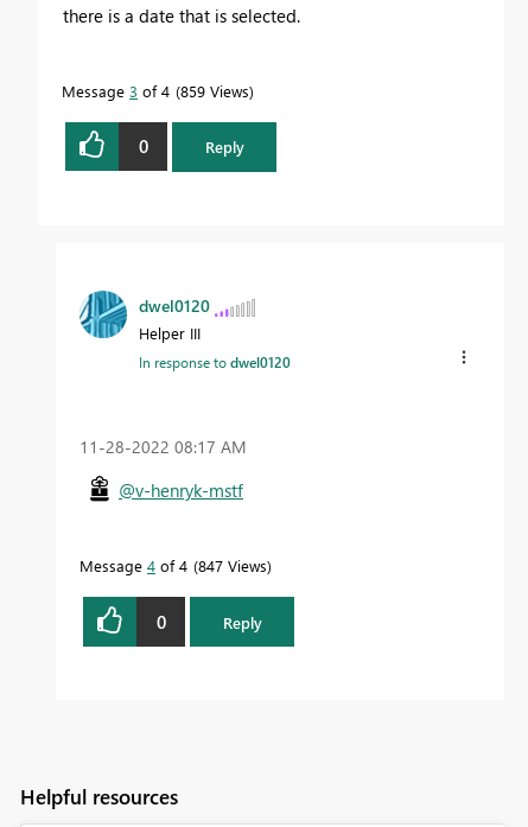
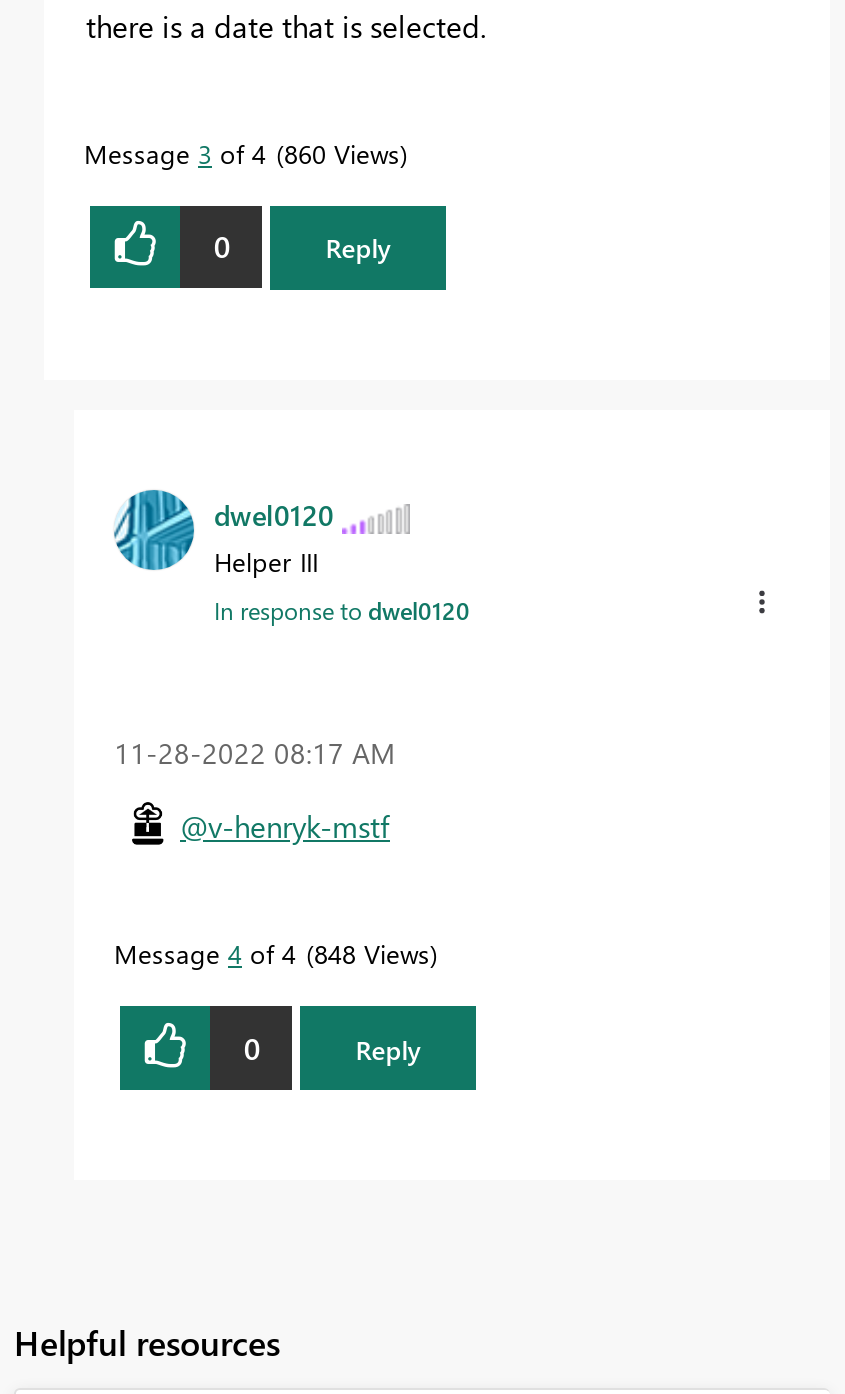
[62,80,249,100] Message 3 of 4 859 Views -> [84,135,400,169] Message 3 of 4 860 Views
[79,555,267,575] Message 4 of 4 847 Views -> [114,936,430,970] Message 4 of 4 848 Views

